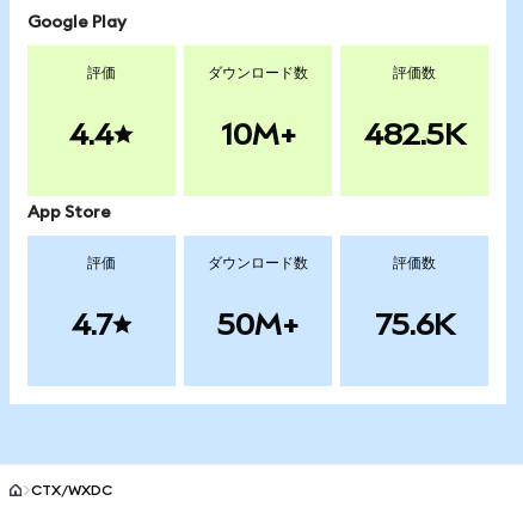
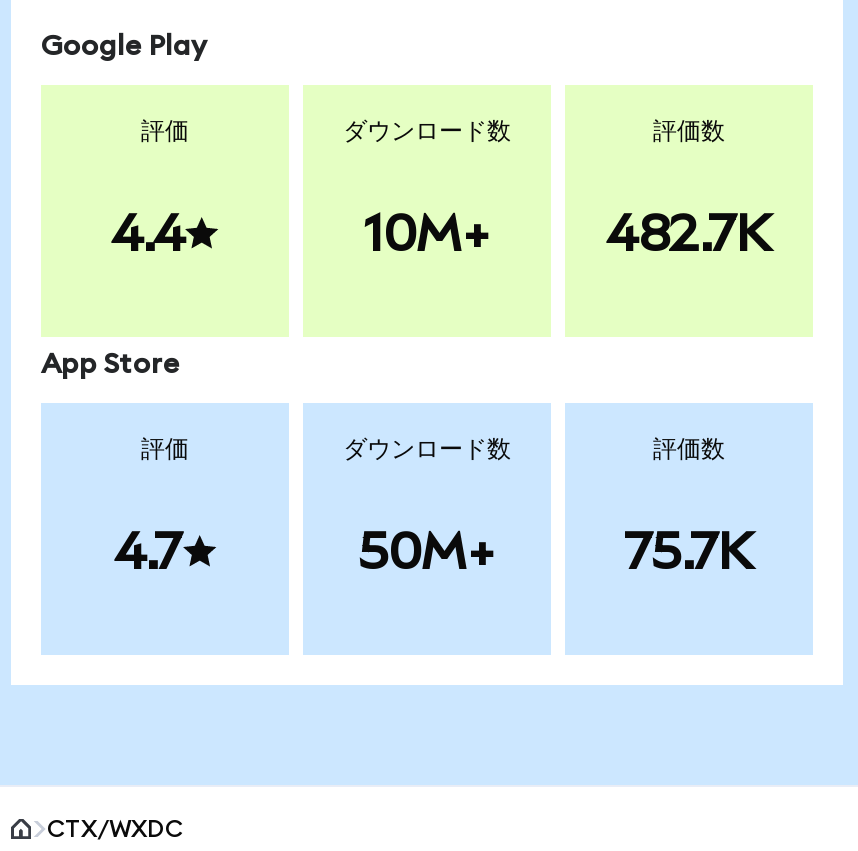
[364,117,465,151] 482.5K -> [606,205,772,261] 482.7K
[374,307,454,341] 75.6K -> [624,523,754,579] 75.7K

